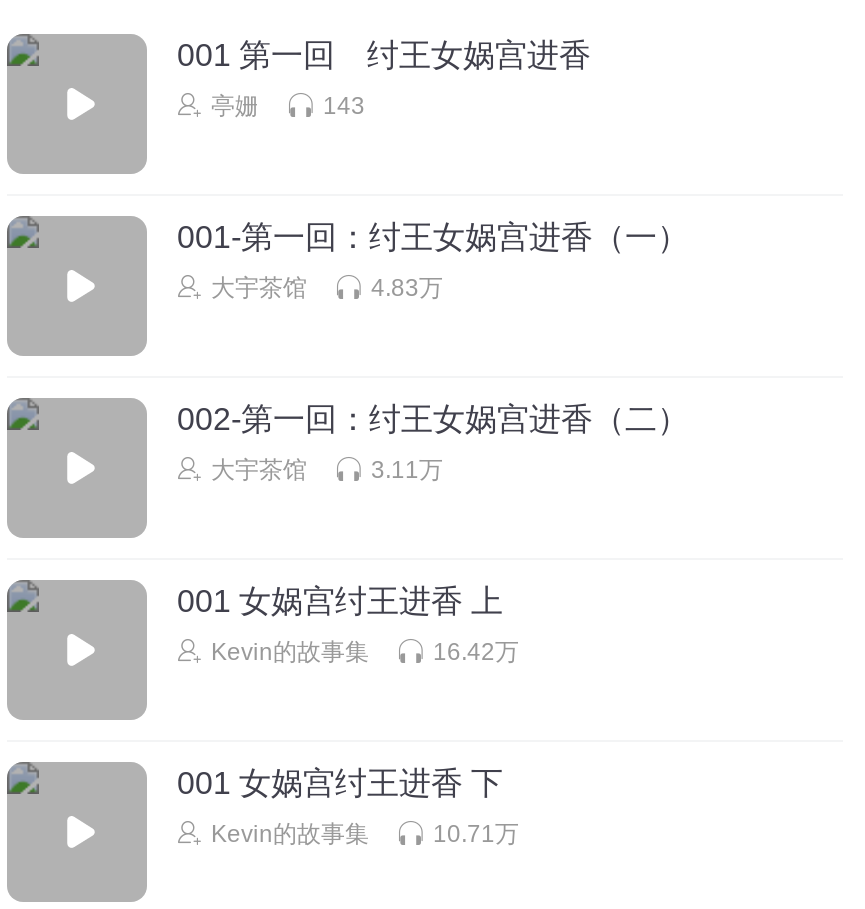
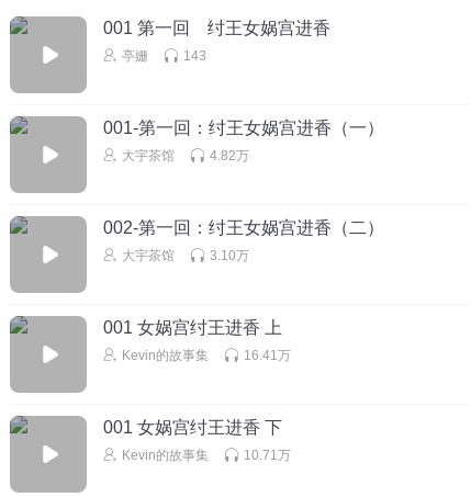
[371,273,443,301] 4.83万 -> [210,148,249,163] 4.82万
[371,455,443,483] 3.11万 -> [210,247,249,263] 3.10万
[433,637,519,665] 16.42万 -> [244,347,291,363] 16.41万

